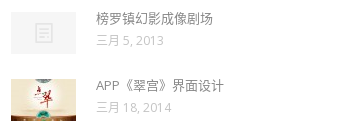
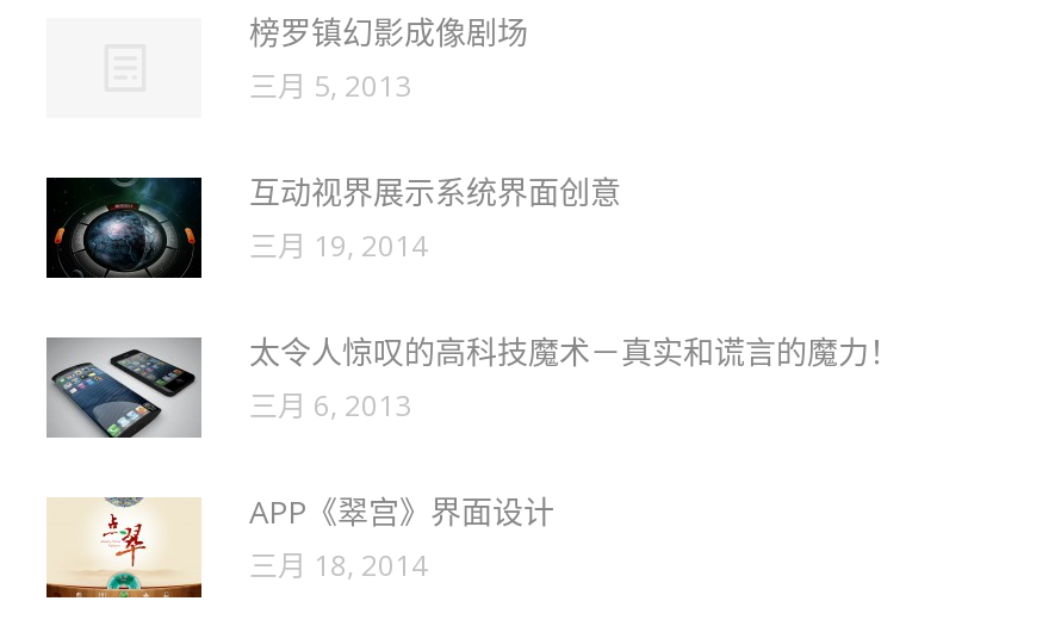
none -> [44,171,900,426] [image] | 互动视界展示系统界面创意 | 三月 19, 2014 | 太令人惊叹的高科技魔术－真实和谎言的魔力！ | 三月 6, 2013
none -> [46,337,201,440] [image]

